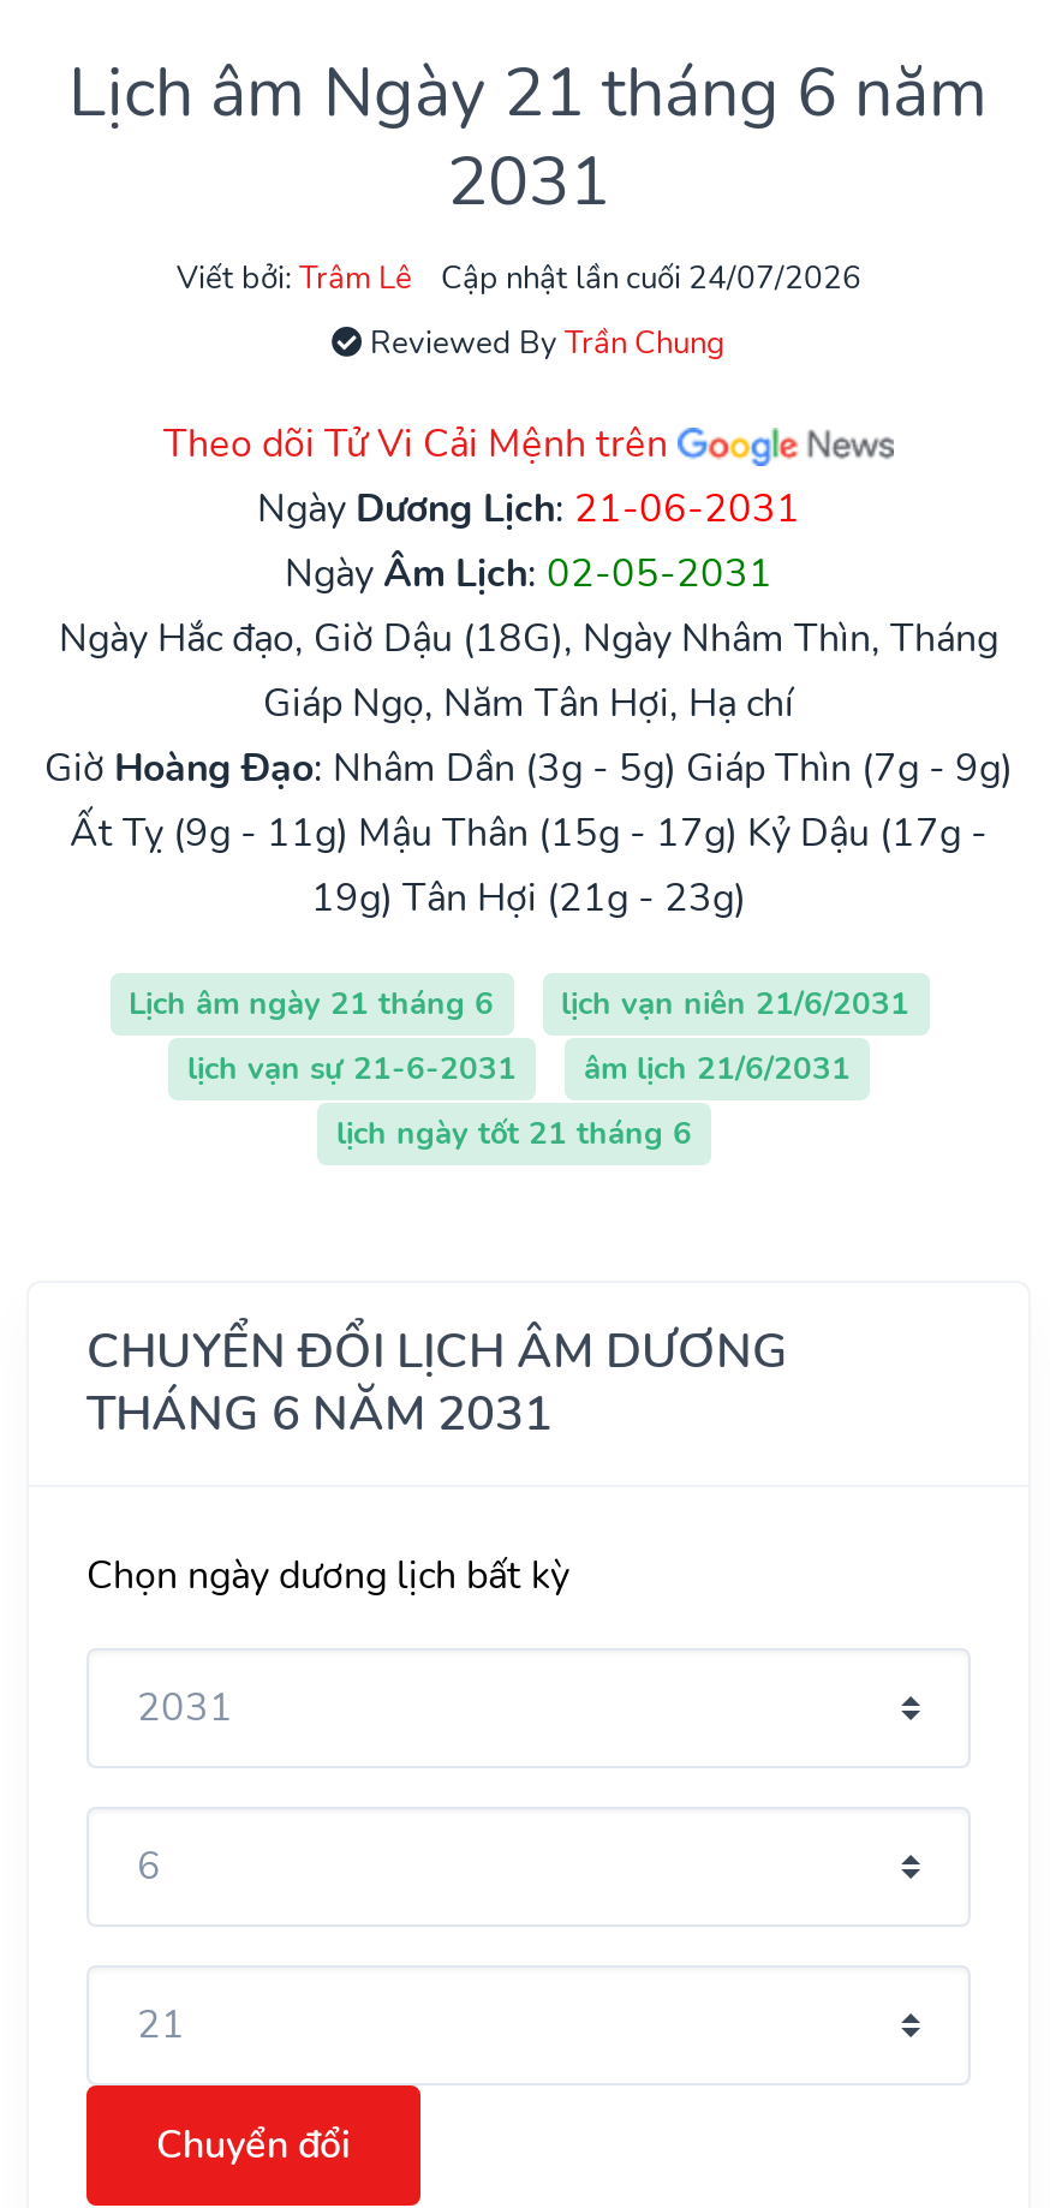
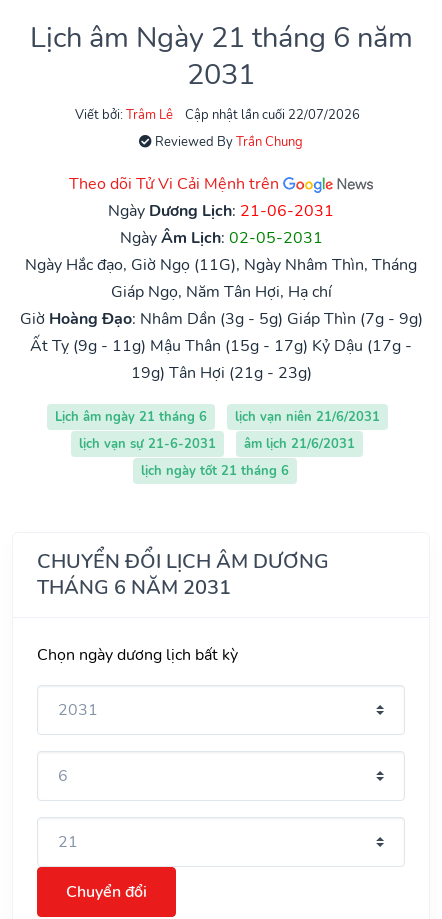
[441,258,861,301] Cập nhật lần cuối 24/07/2026 -> [184,106,359,124] Cập nhật lần cuối 22/07/2026
[59,613,998,666] Ngày Hắc đạo, Giờ Dậu (18G), Ngày Nhâm Thìn, Tháng -> [25,254,417,276] Ngày Hắc đạo, Giờ Ngọ (11G), Ngày Nhâm Thìn, Tháng

